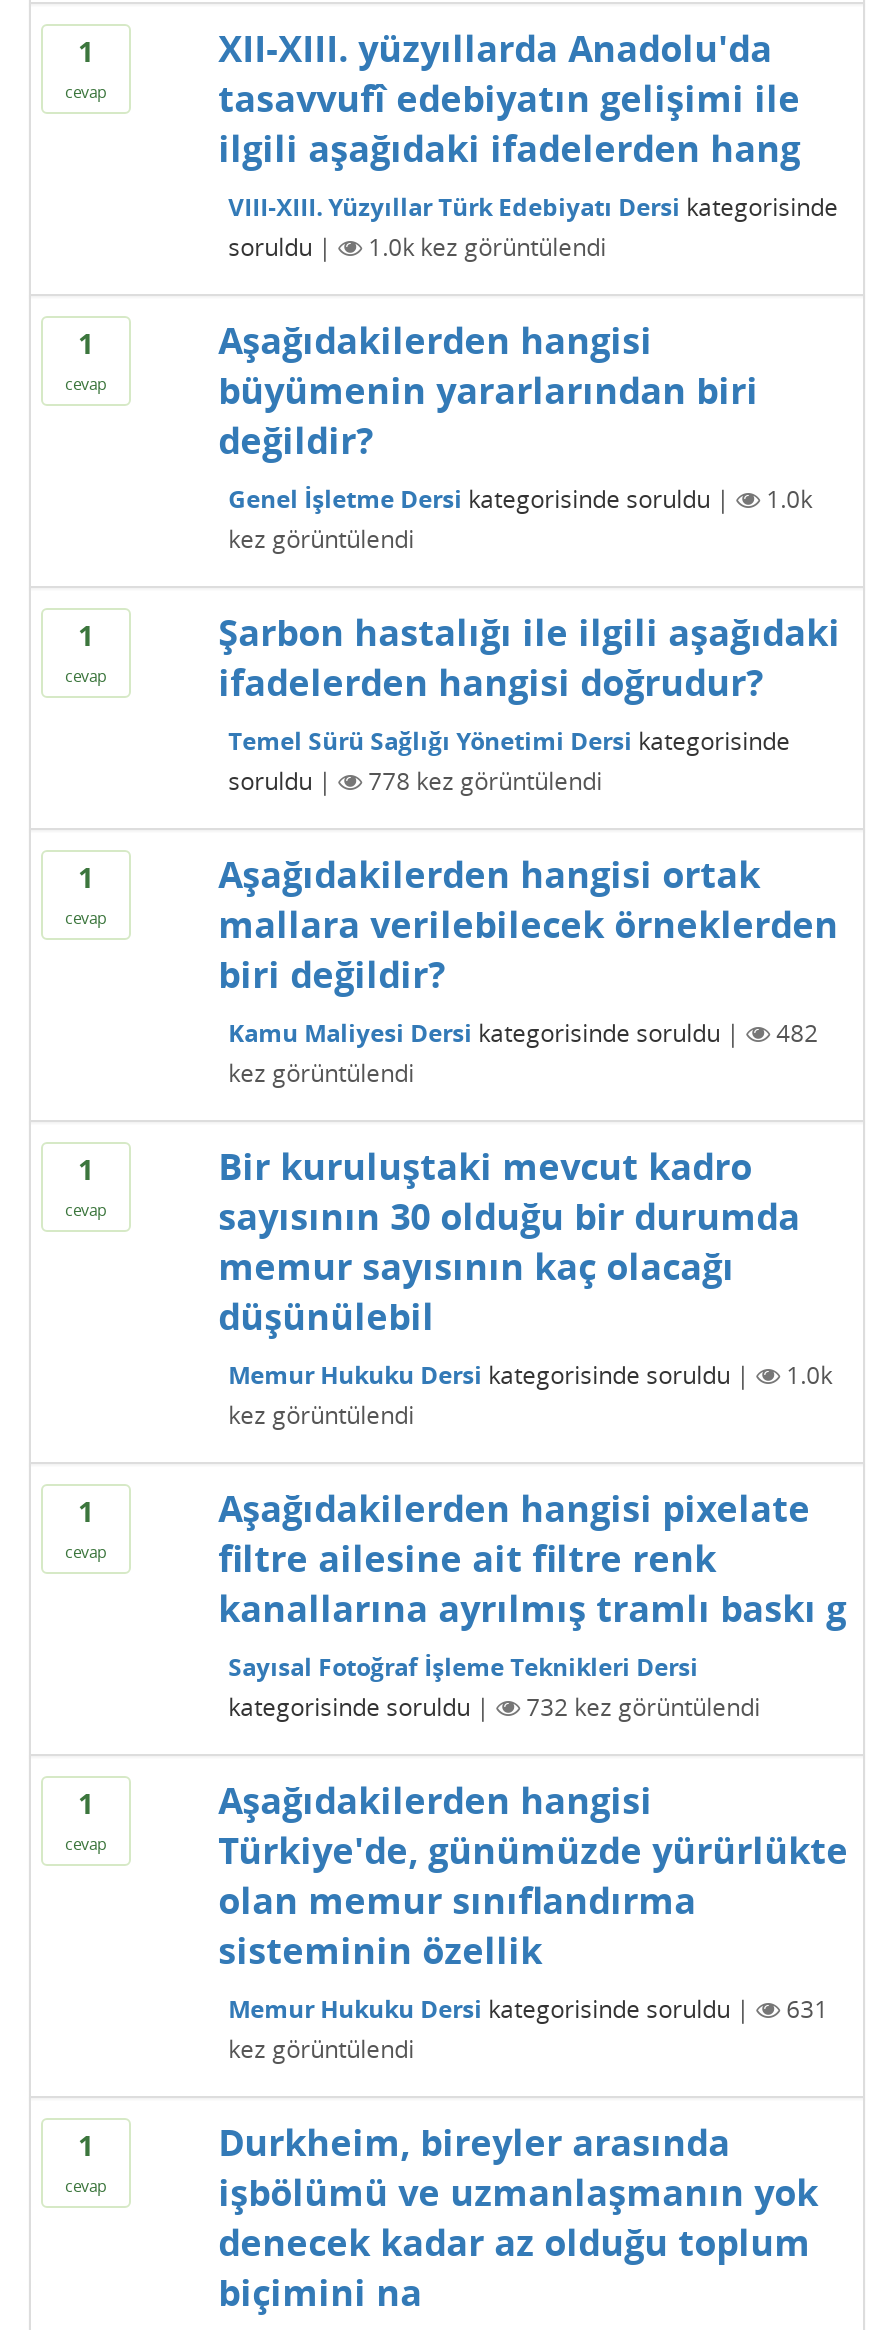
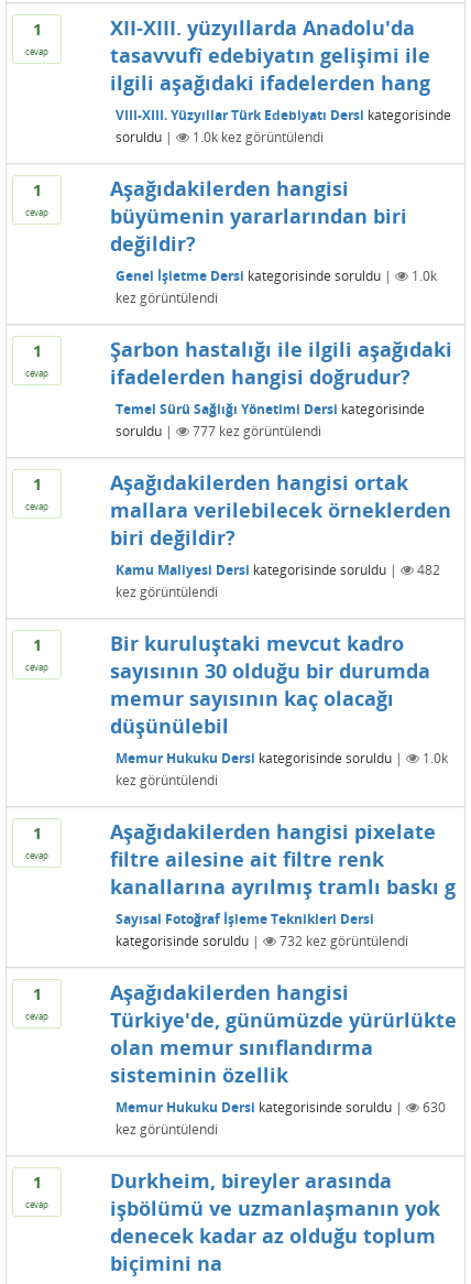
[368,764,602,798] 778 kez görüntülendi -> [192,422,321,440] 777 kez görüntülendi
[786,1992,828,2026] 631 -> [422,1098,445,1116] 630

